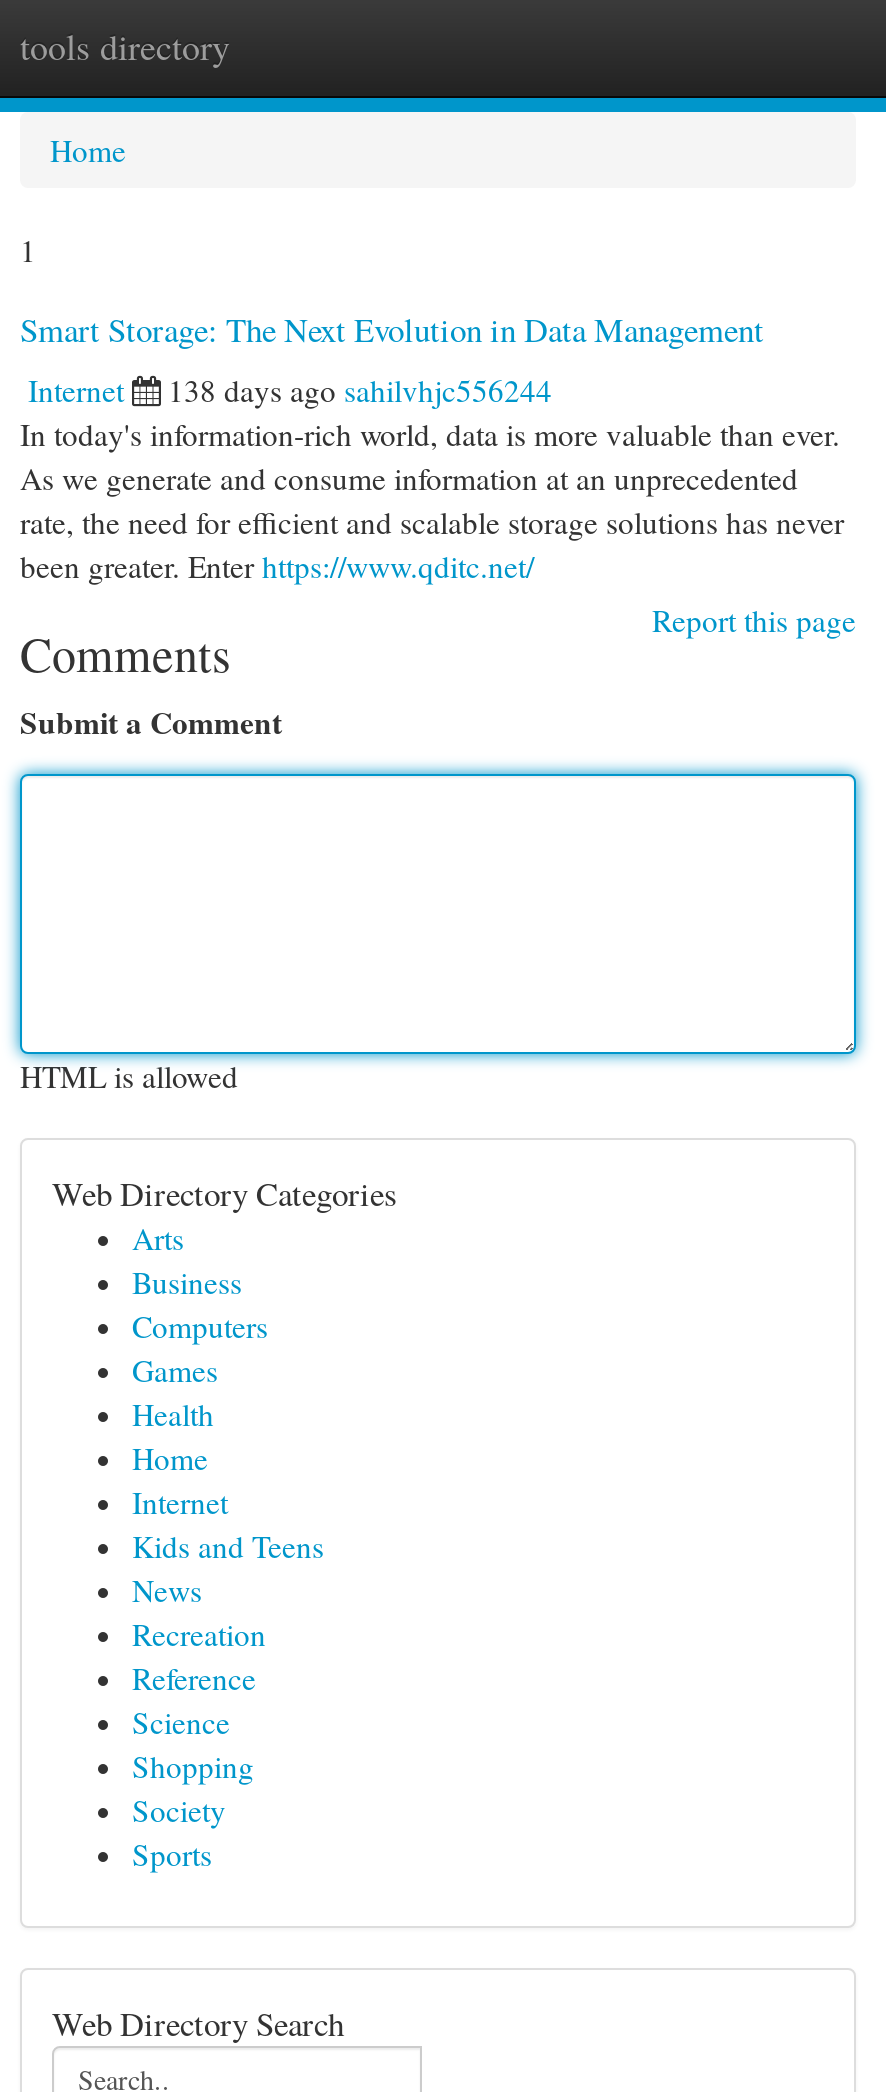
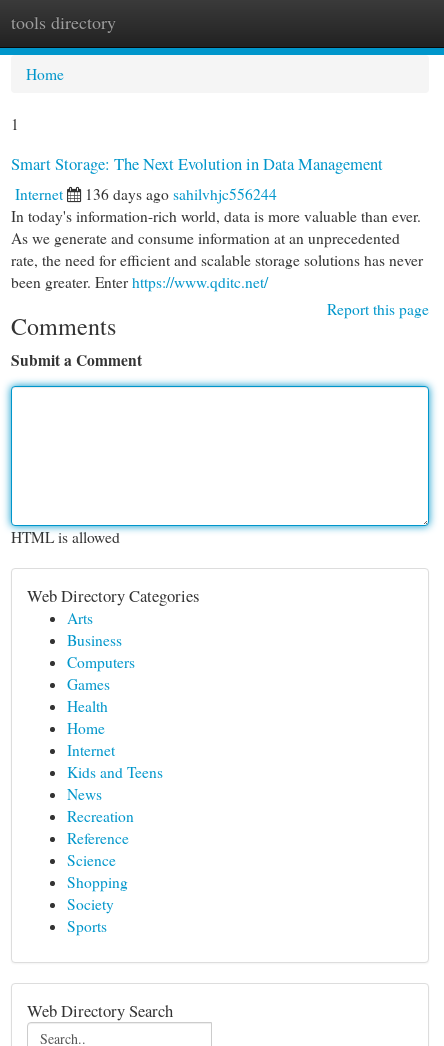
[168,370,552,410] 138 days ago sahilvhjc556244 -> [85,184,277,204] 136 days ago sahilvhjc556244

